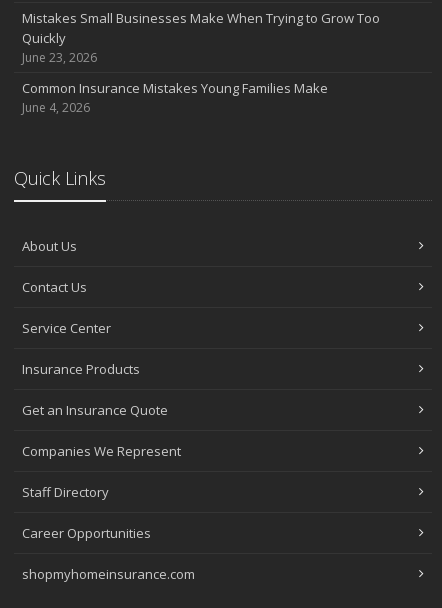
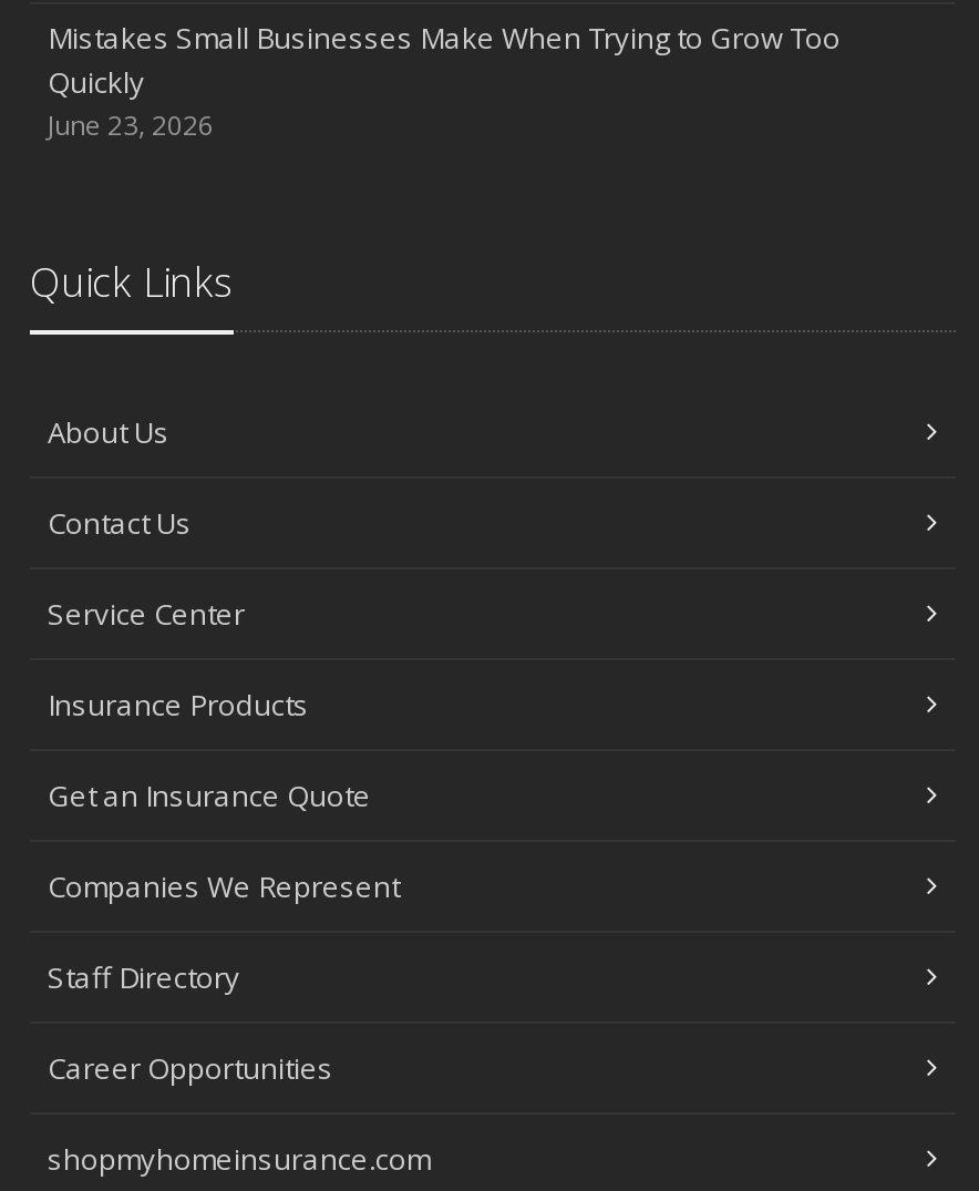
[22,79,328,116] Common Insurance Mistakes Young Families Make | June 4, 2026 -> none

